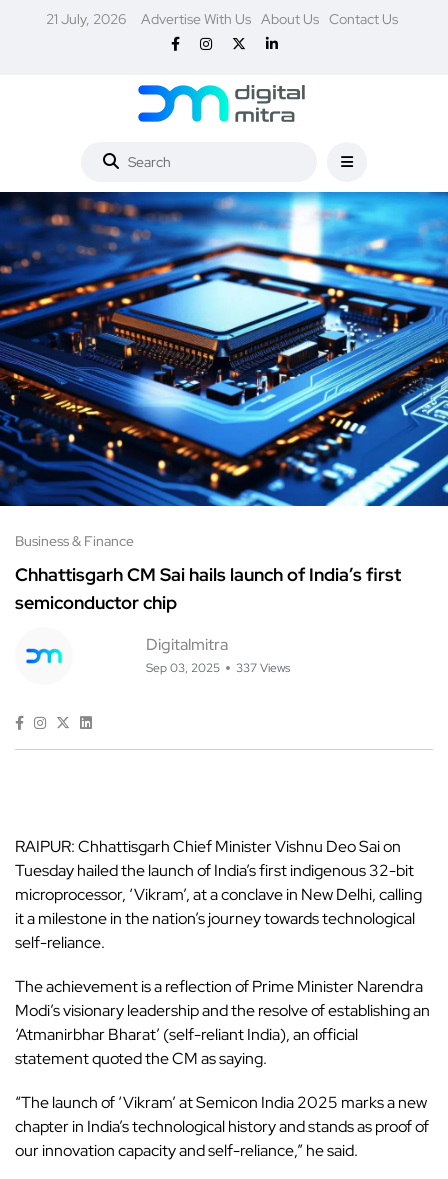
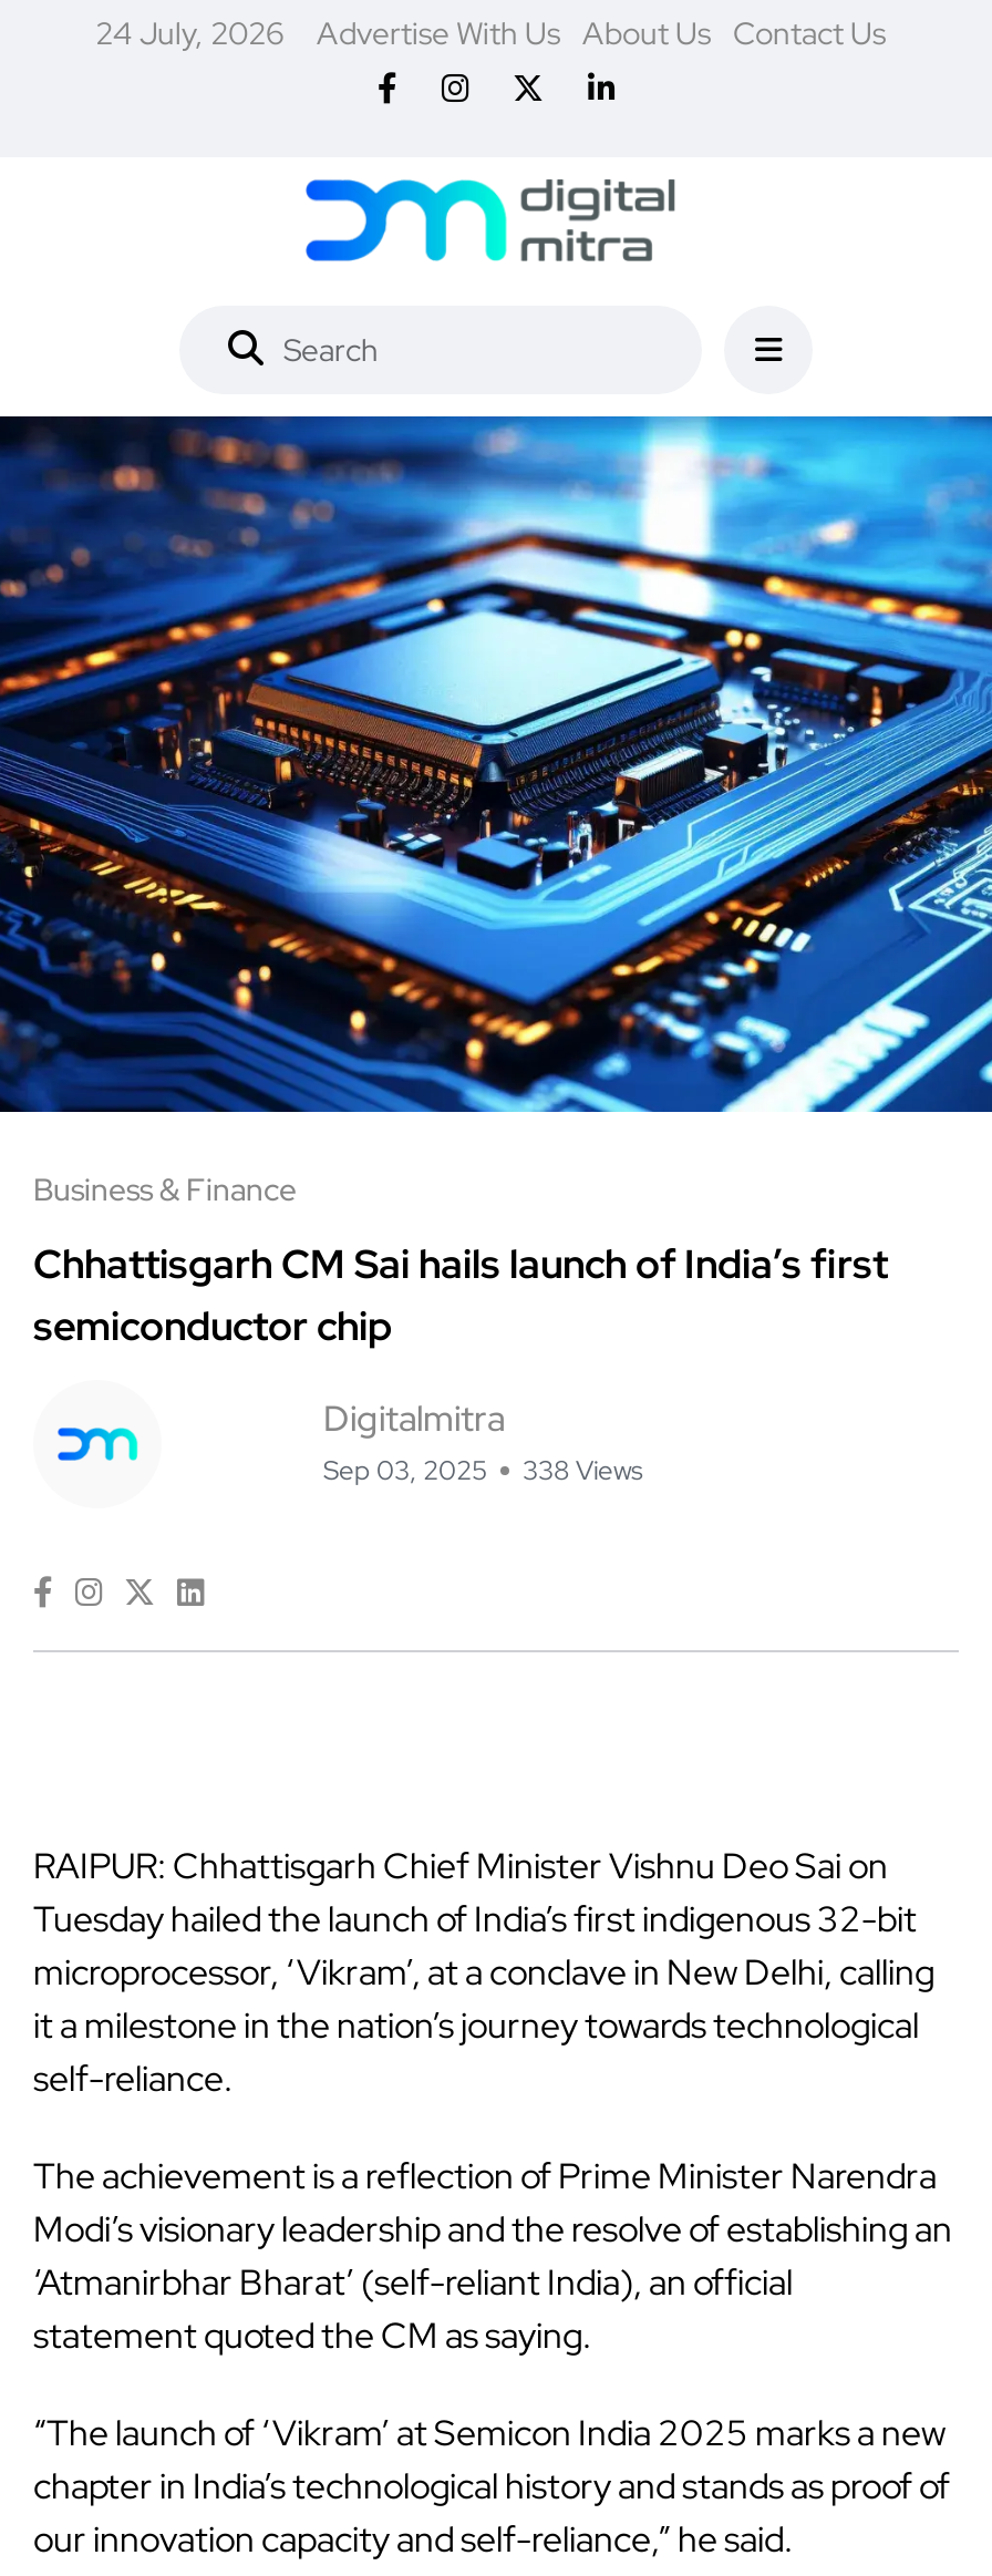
[45,10,397,28] 21 July, 2026 Advertise With Us About Us Contact Us -> [95,13,886,53] 24 July, 2026 Advertise With Us About Us Contact Us
[146,660,290,676] Sep 03, 2025 337 Views -> [323,1453,642,1488] Sep 03, 2025 338 Views

